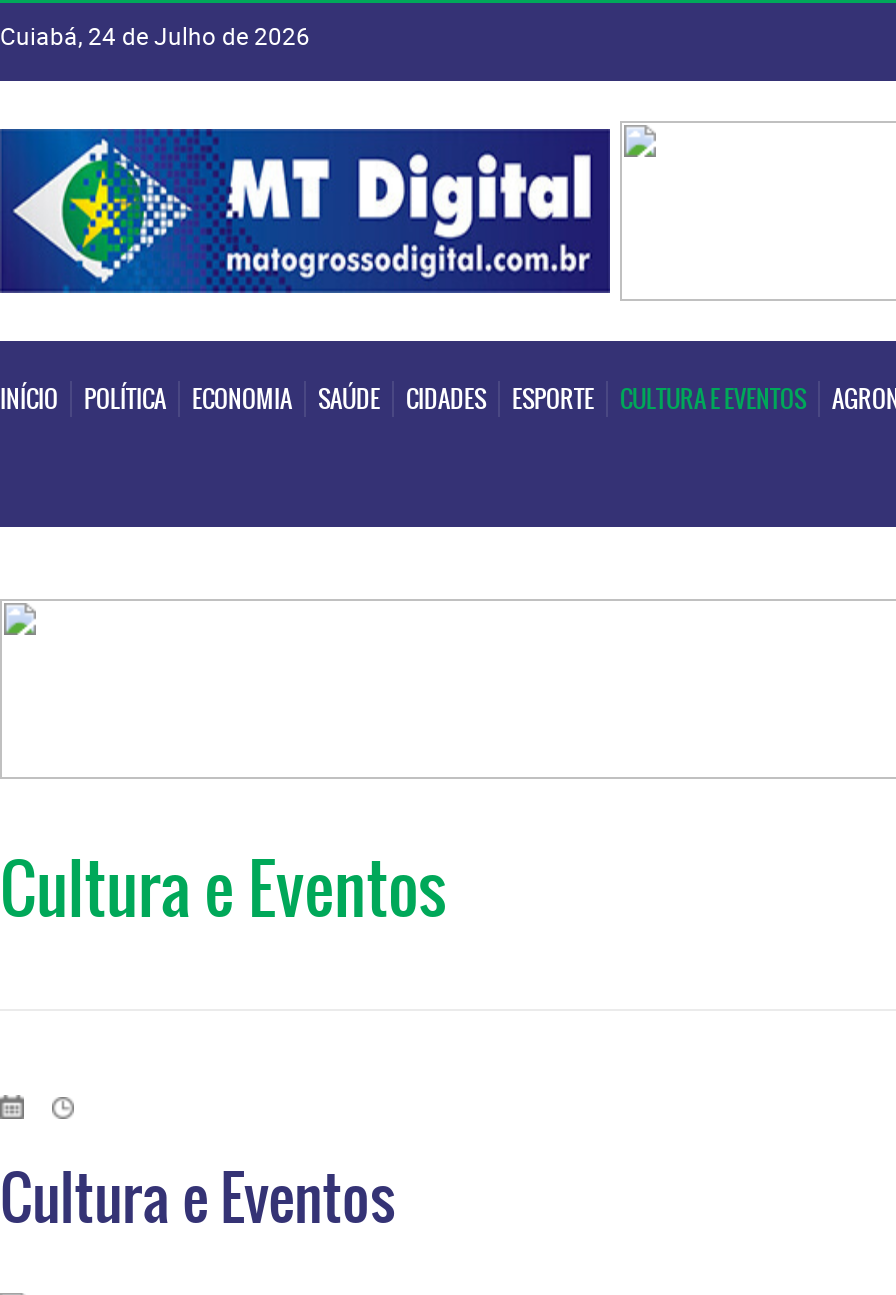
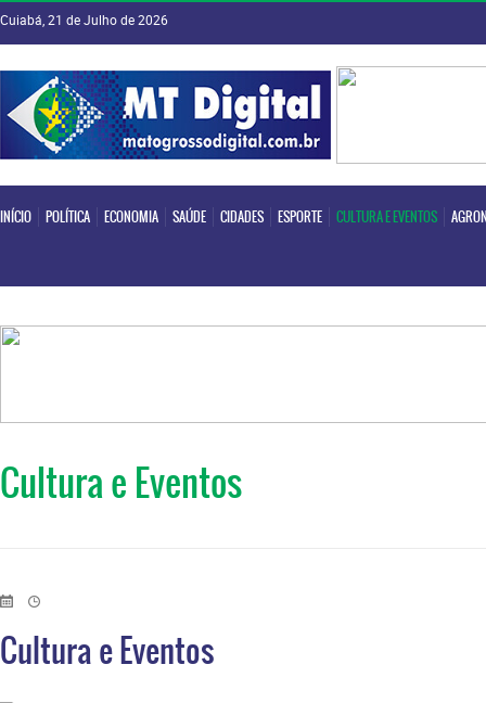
[0,19,310,51] Cuiabá, 24 de Julho de 2026 -> [0,11,168,28] Cuiabá, 21 de Julho de 2026

